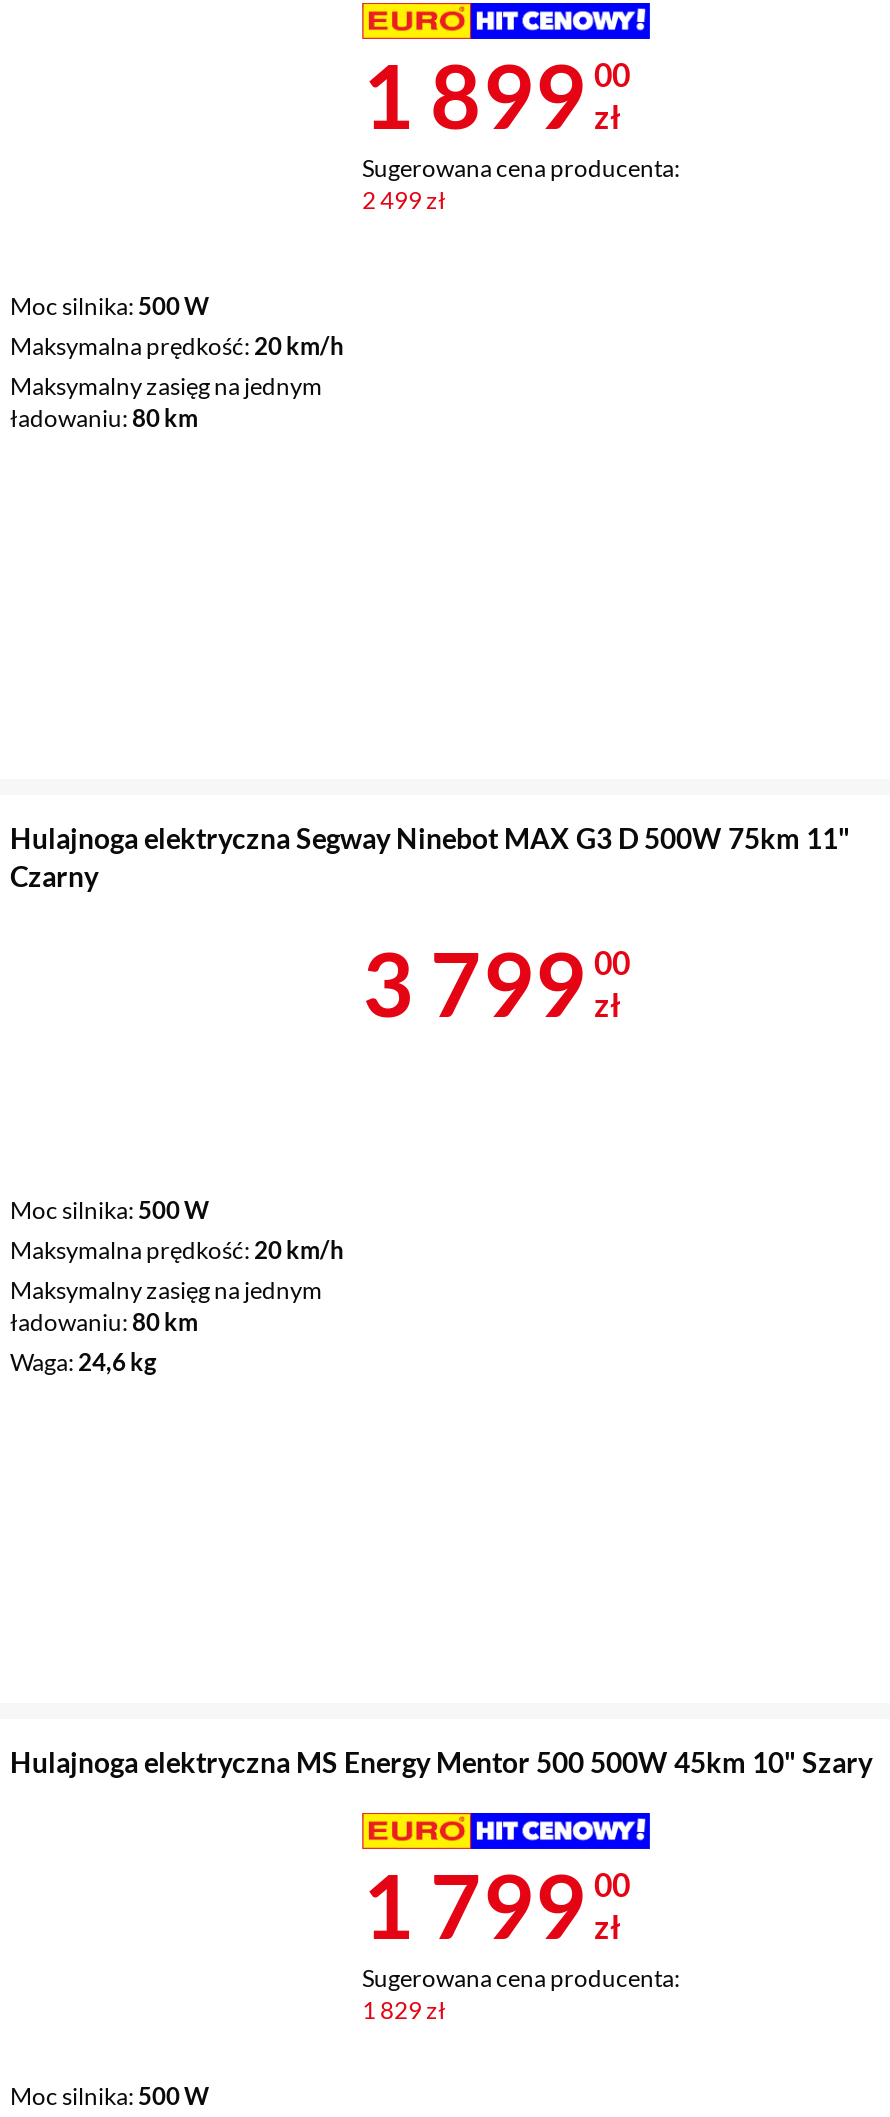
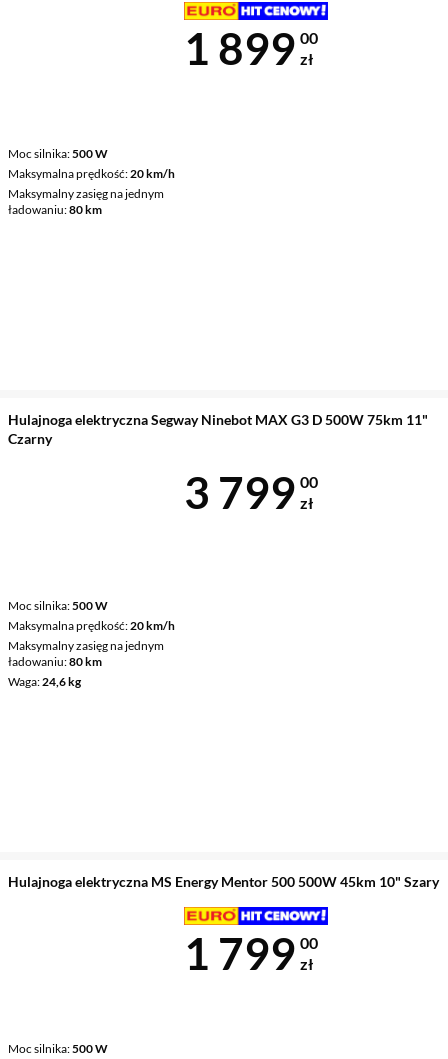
[362,153,680,215] Sugerowana cena producenta: | 2 499 zł -> none
[362,1963,680,2025] Sugerowana cena producenta: | 1 829 zł -> none

